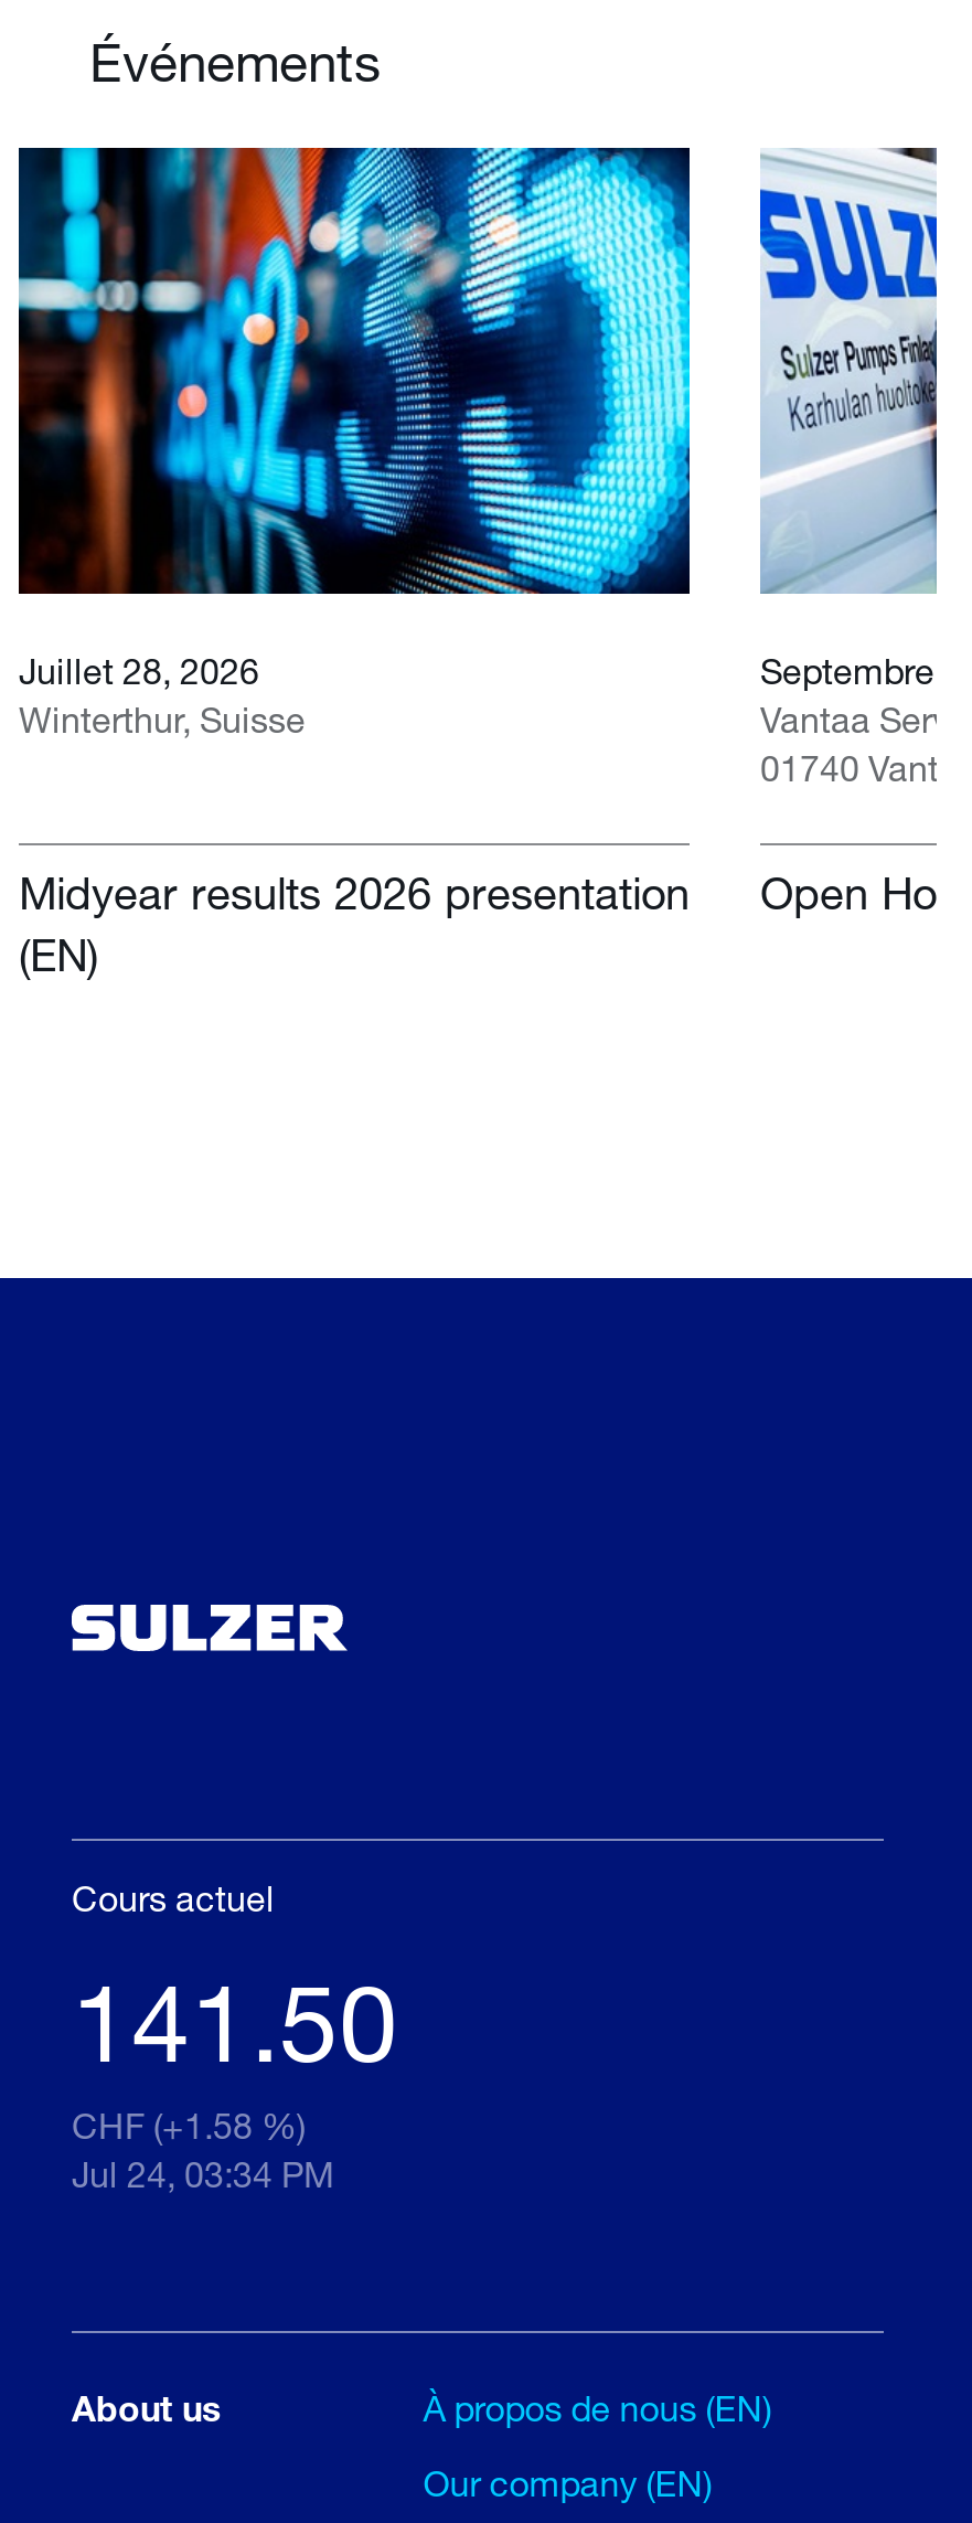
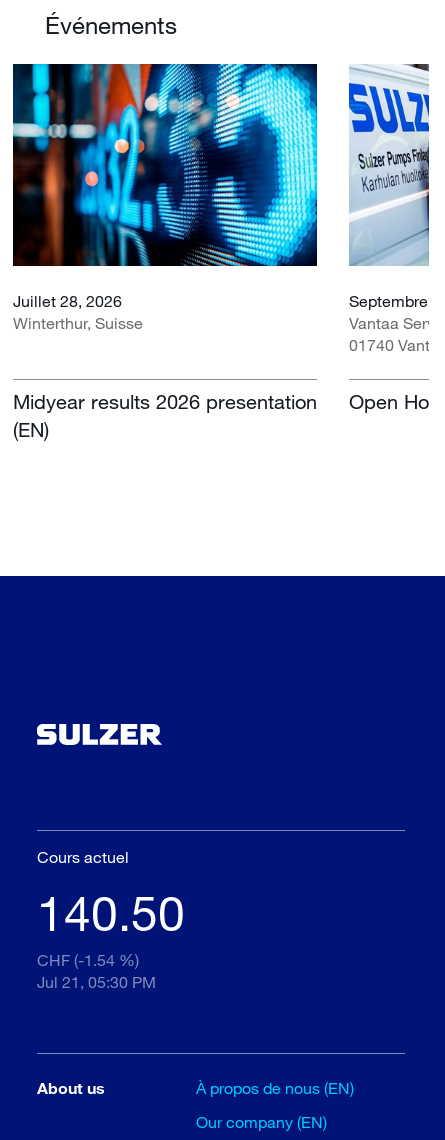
[72,1957,398,2085] 141.50 -> [37,883,185,941] 140.50
[72,2104,306,2146] CHF (+1.58 %) -> [37,950,139,969] CHF (-1.54 %)
[72,2153,334,2195] Jul 24, 03:34 PM -> [37,972,156,991] Jul 21, 05:30 PM

